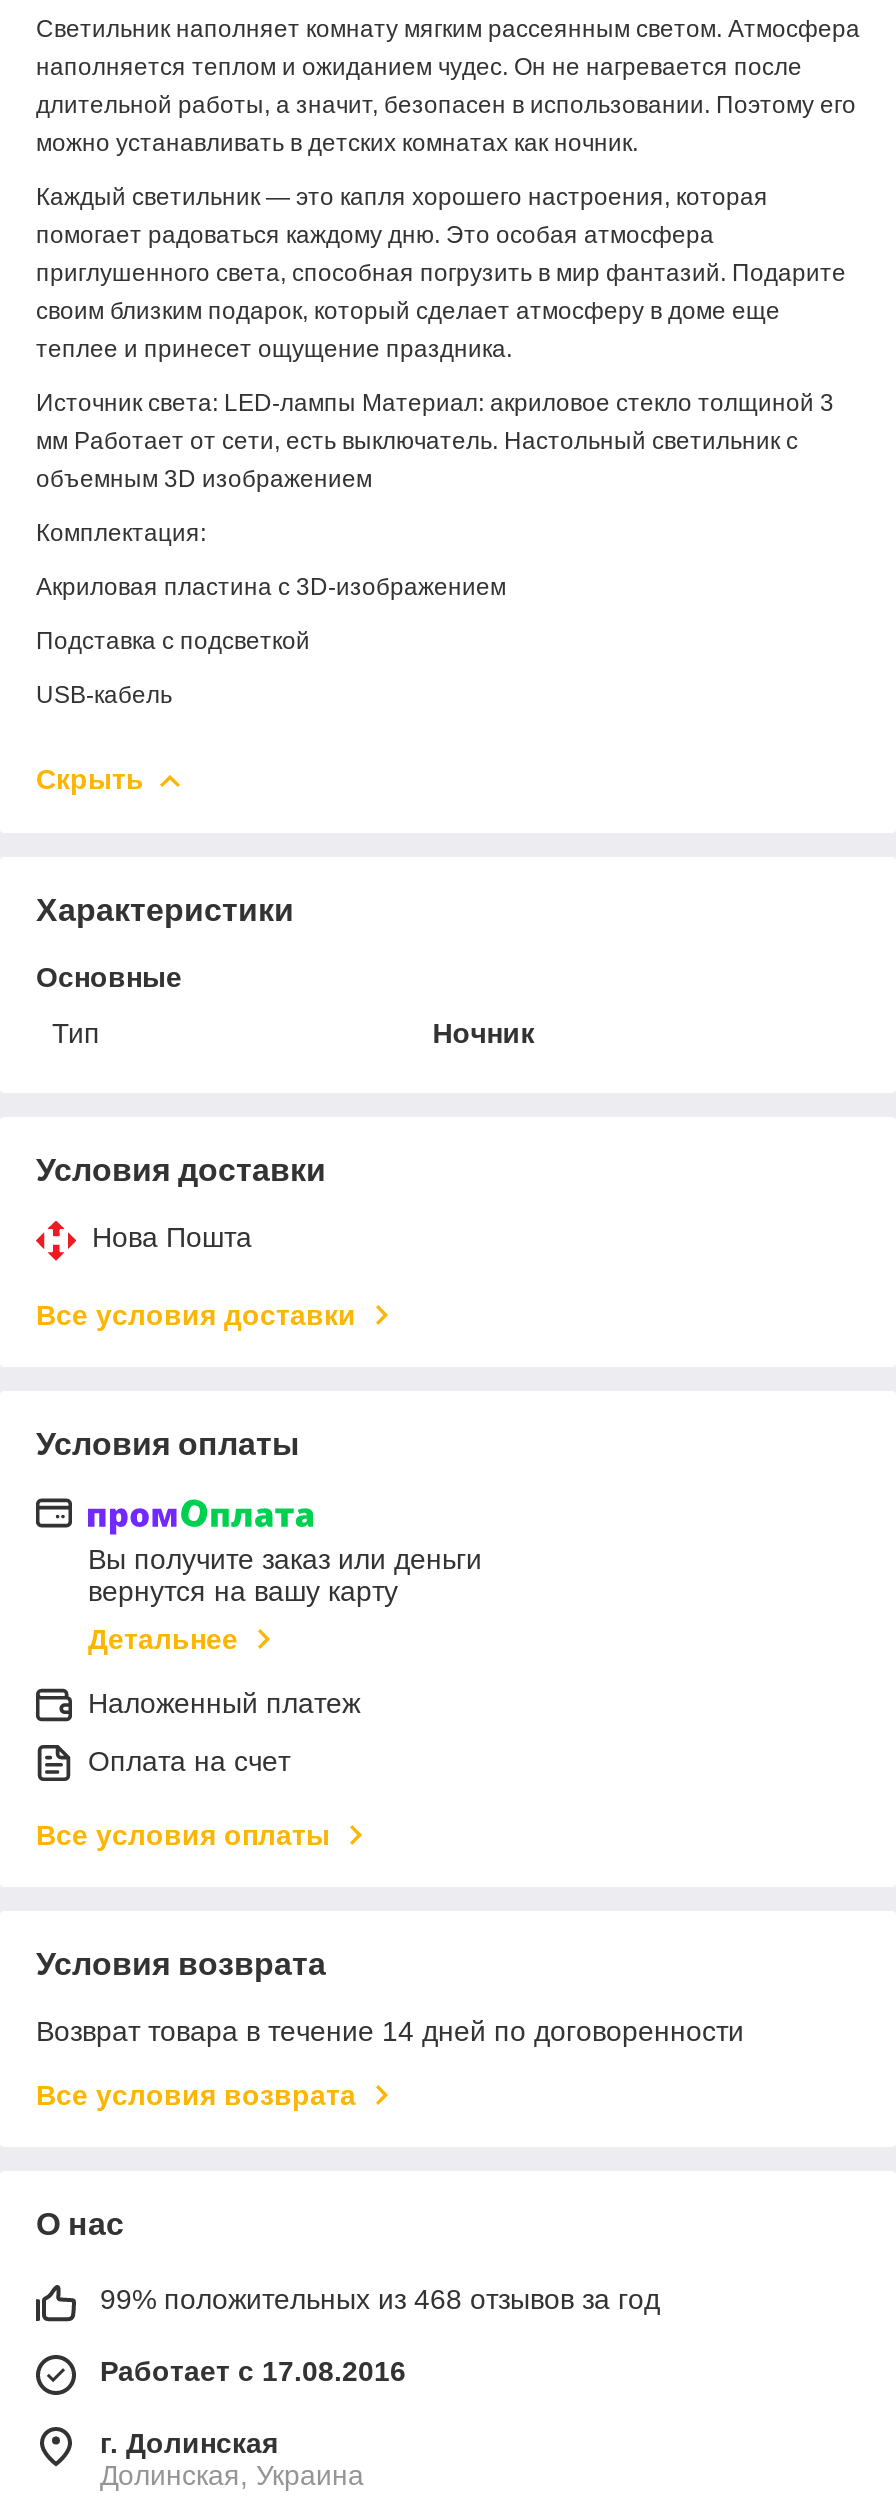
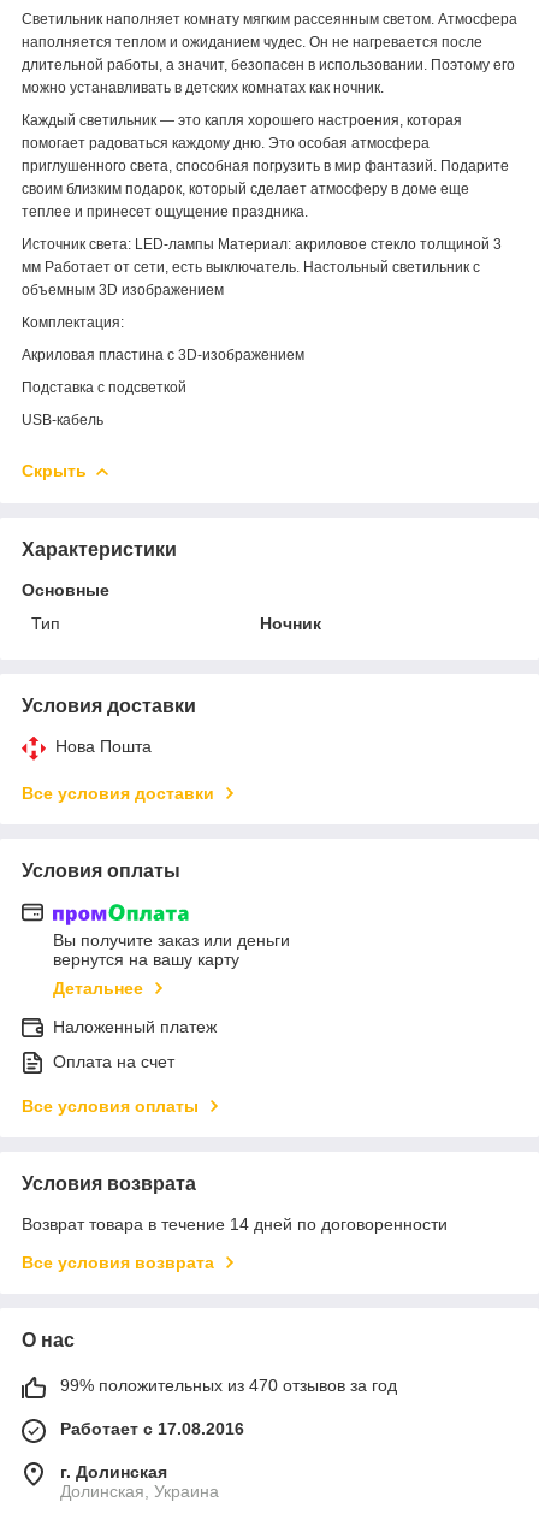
[100,2283,660,2315] 99% положительных из 468 отзывов за год -> [60,1376,397,1395] 99% положительных из 470 отзывов за год

